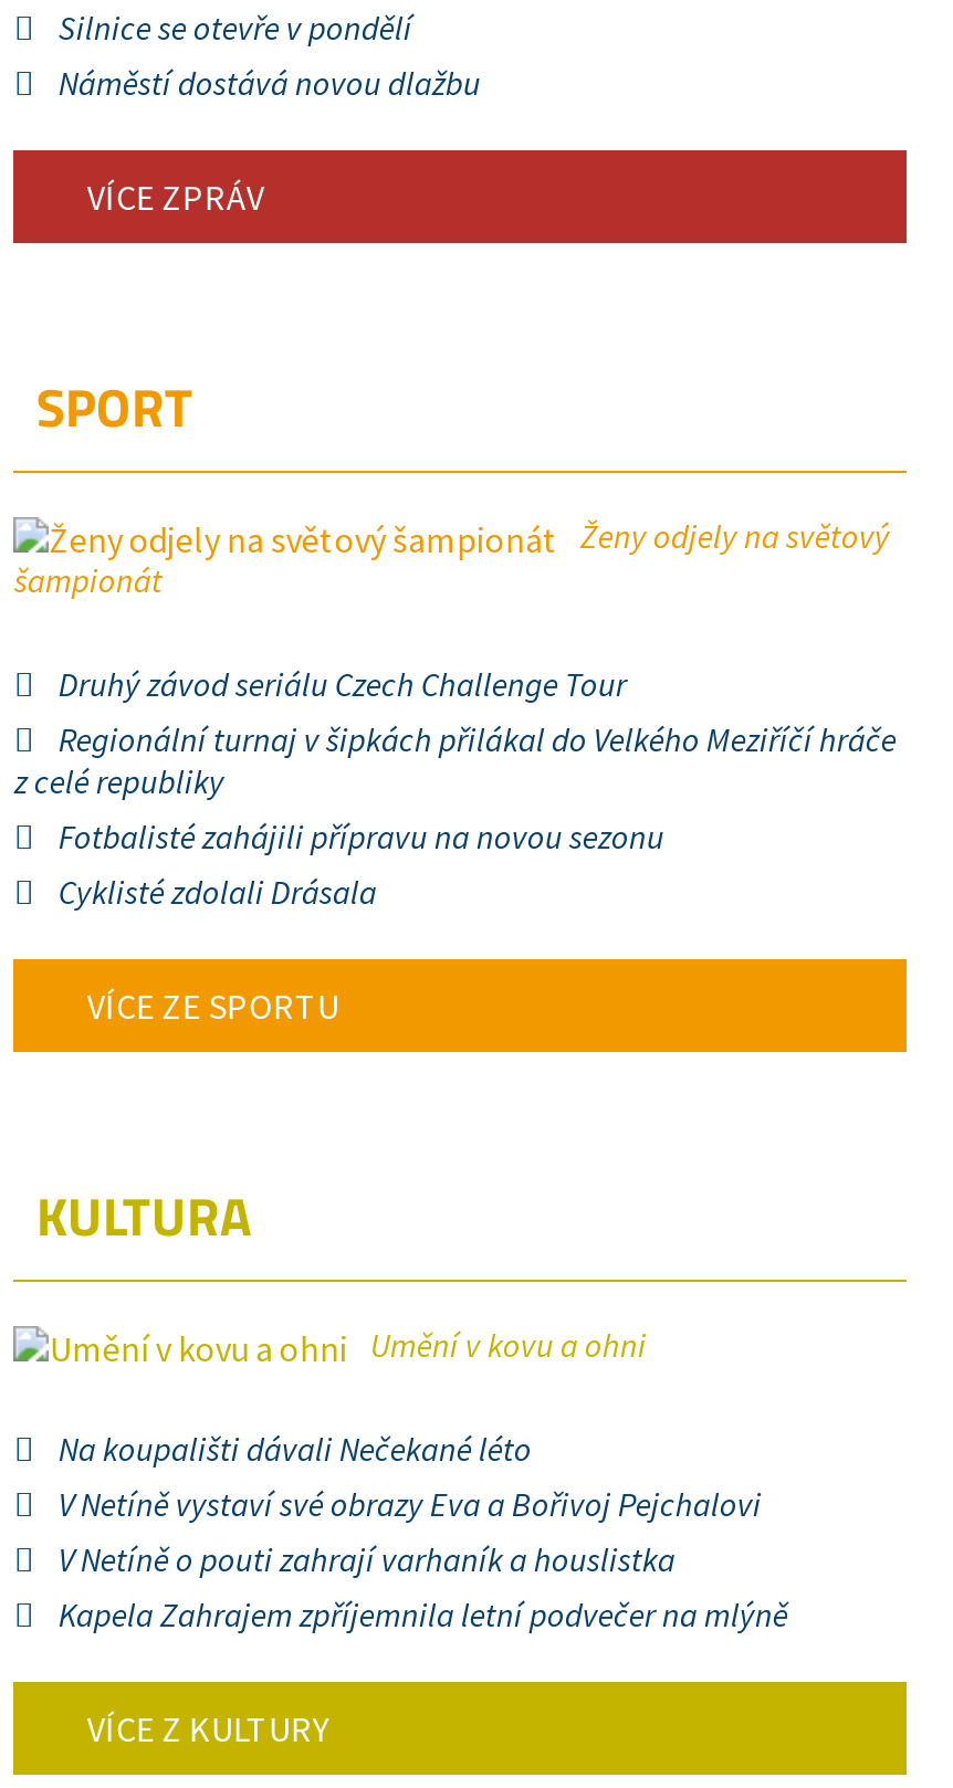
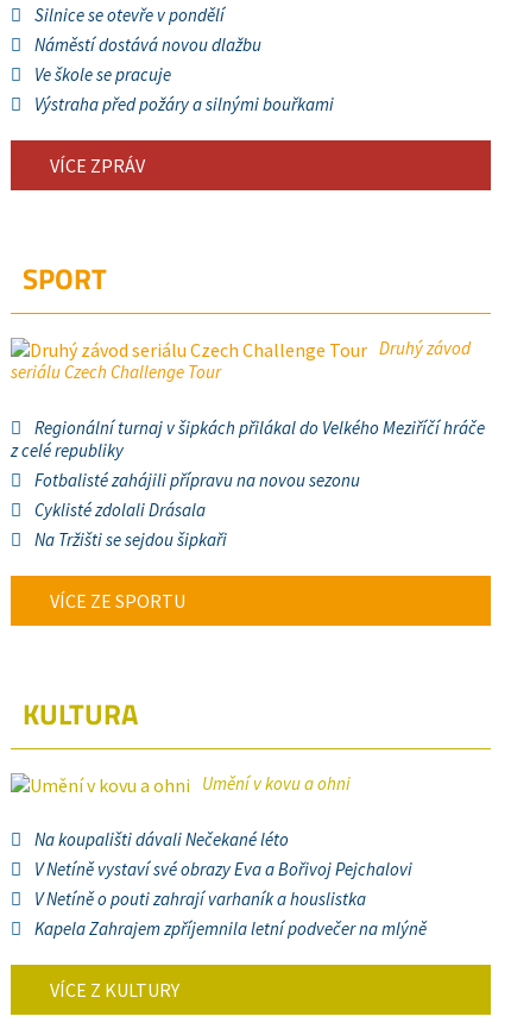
none -> [35,63,334,115] Ve škole se pracuje | Výstraha před požáry a silnými bouřkami
[14,515,890,705] Ženy odjely na světový | šampionát | Druhý závod seriálu Czech Challenge Tour -> [11,337,471,383] Druhý závod | seriálu Czech Challenge Tour
none -> [35,528,227,551] Na Tržišti se sejdou šipkaři

